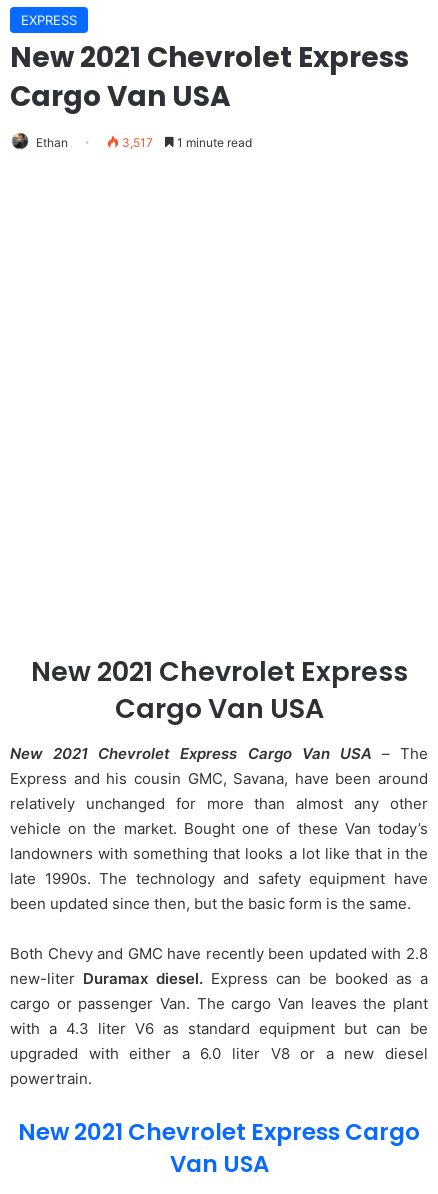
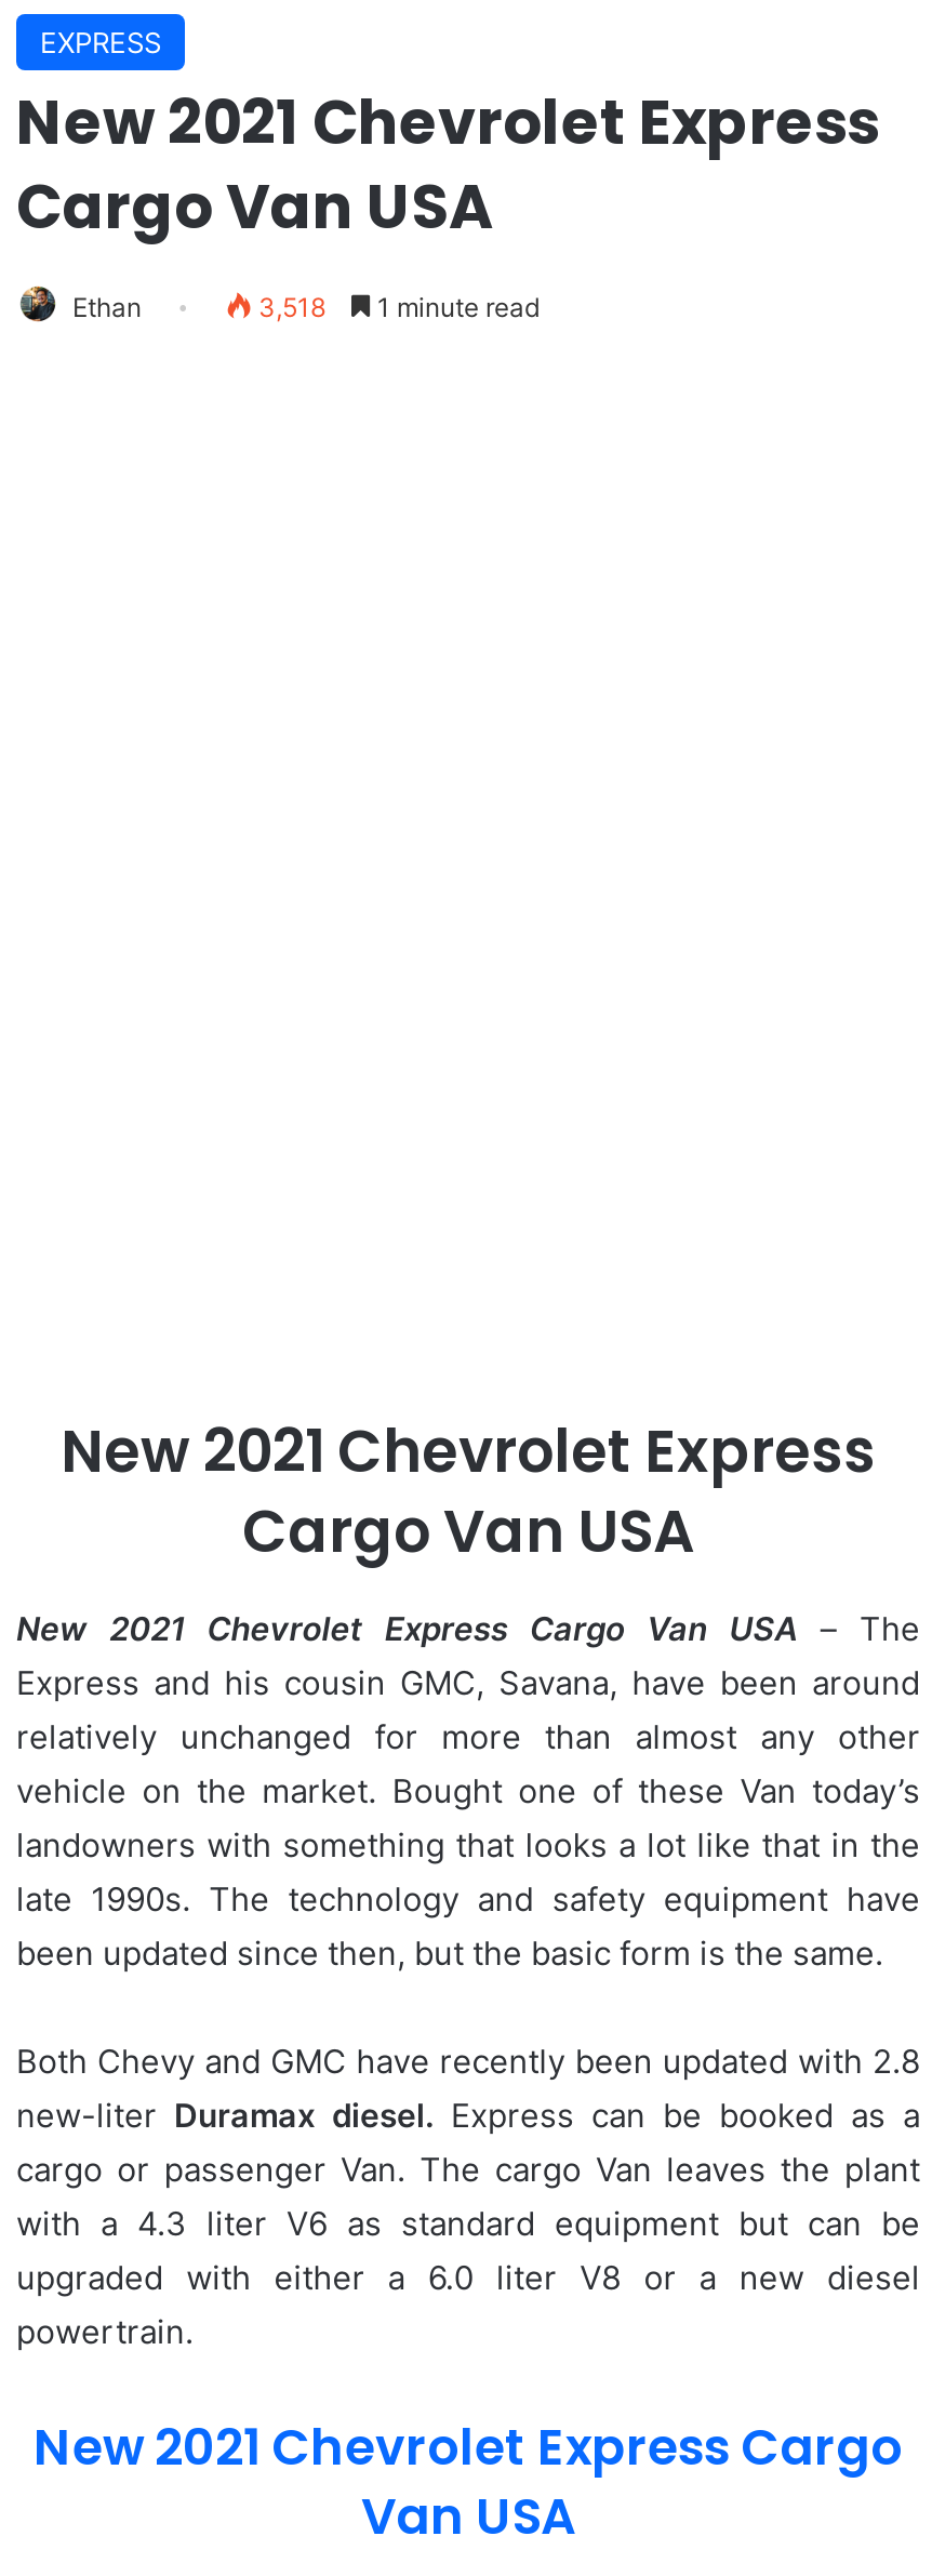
[119,135,252,150] 3,517 1 minute read -> [252,291,540,323] 3,518 1 minute read

